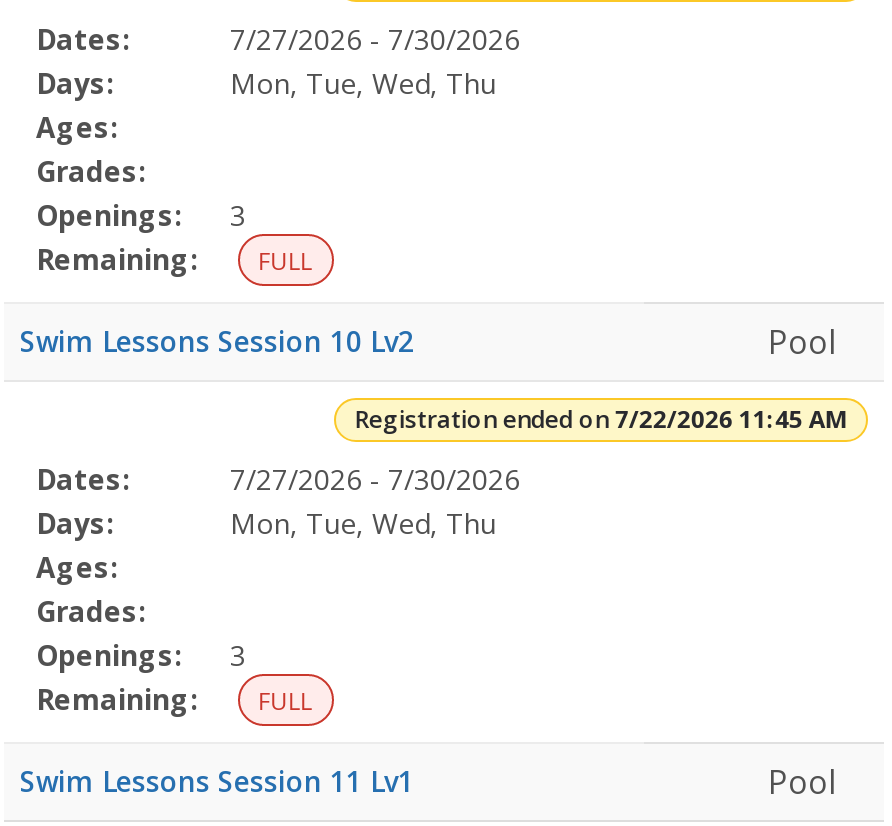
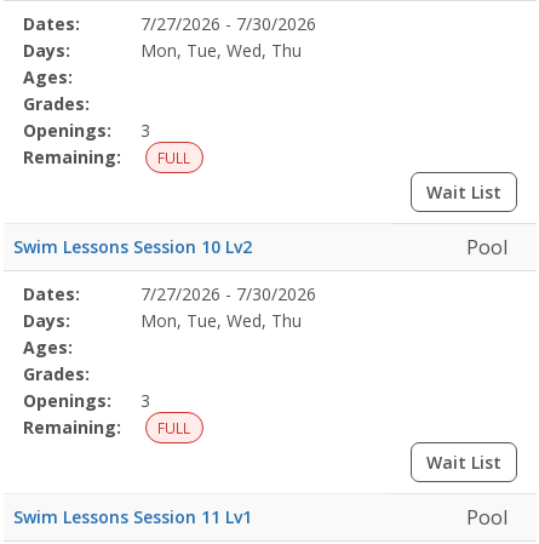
none -> [426,181,501,204] Wait List
[355,402,847,436] Registration ended on 7/22/2026 11:45 AM -> none
none -> [426,451,501,474] Wait List

